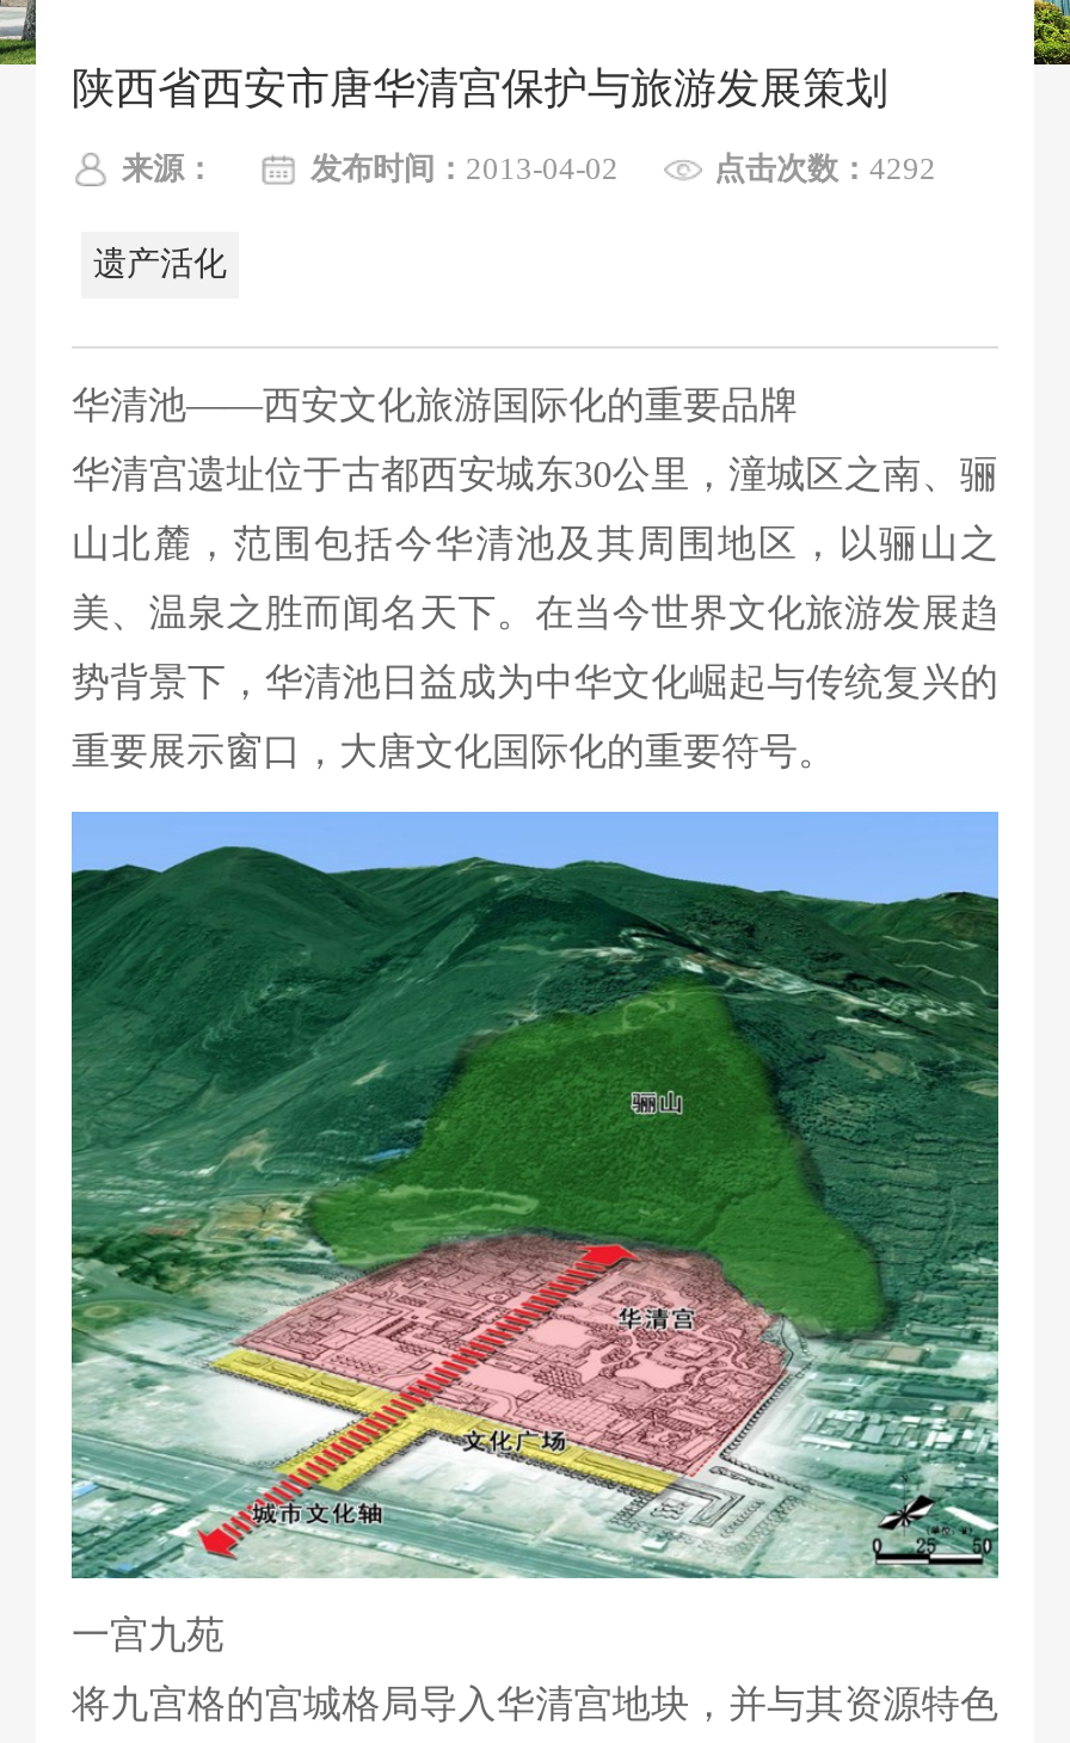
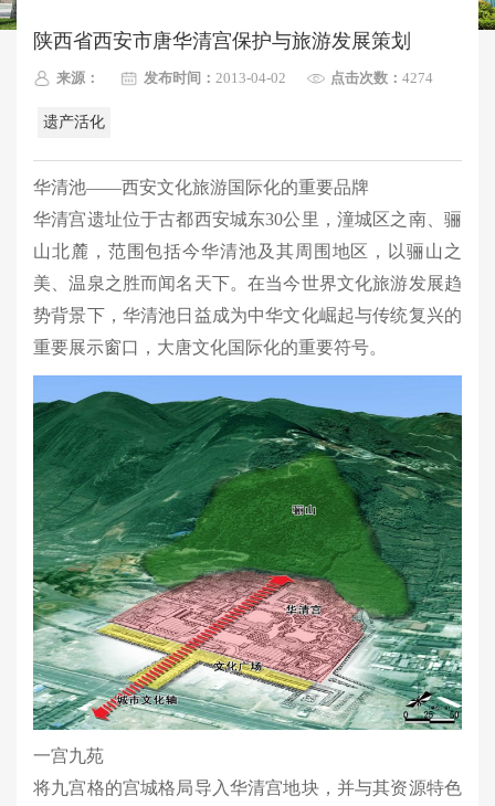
[714,151,936,187] 点击次数：4292 -> [330,70,433,86] 点击次数：4274

